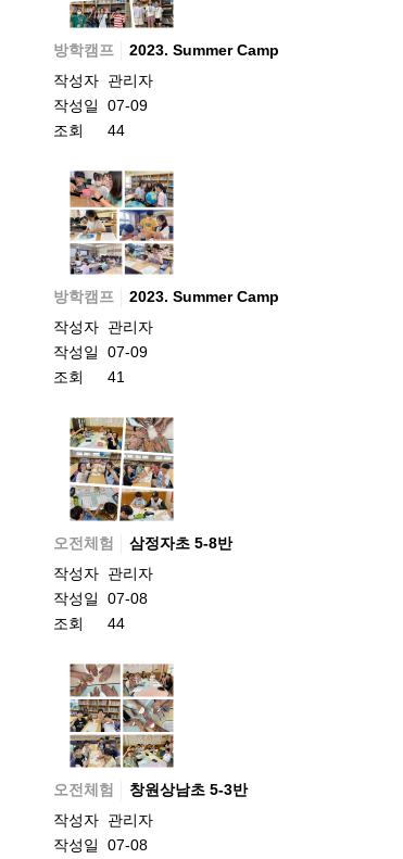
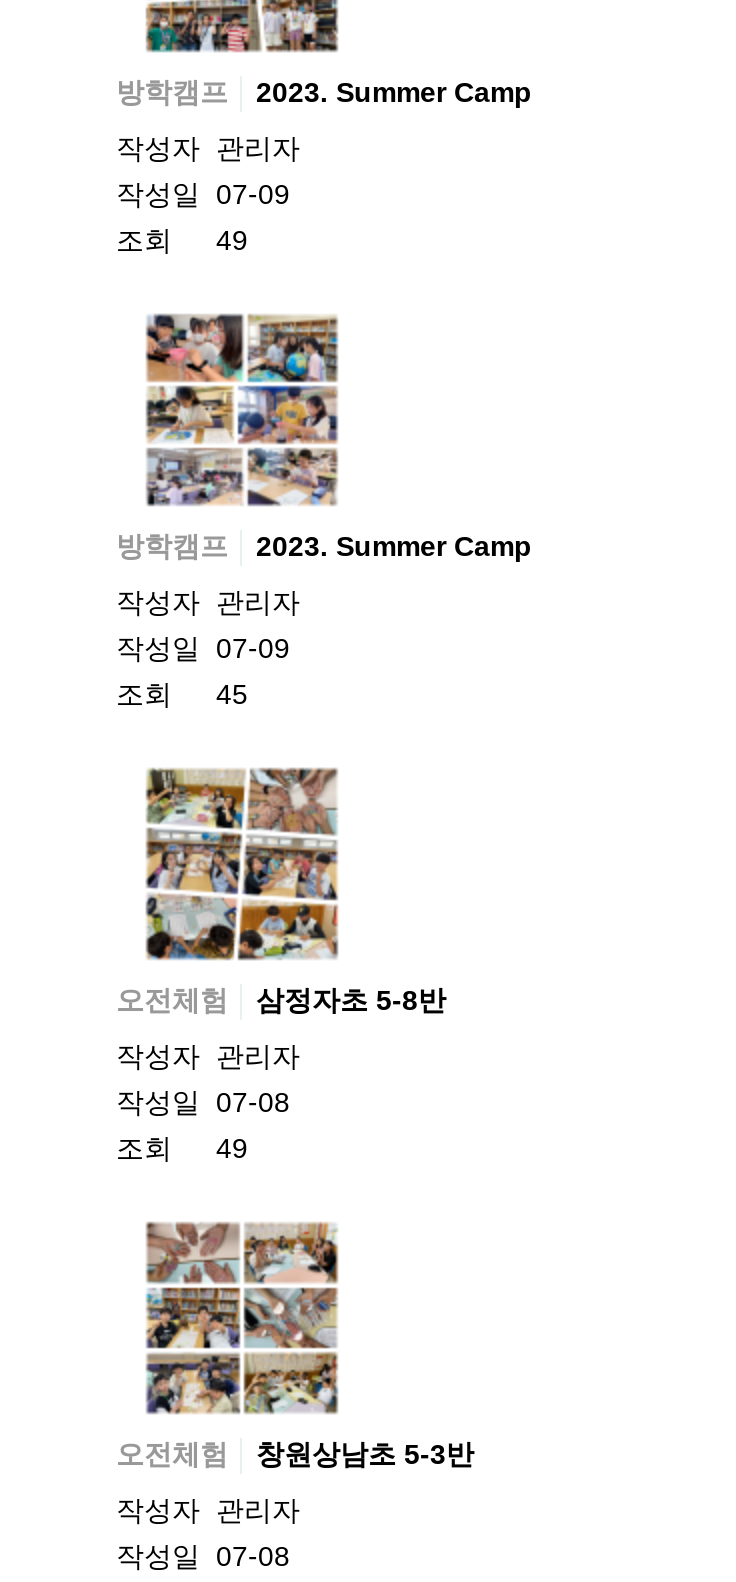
[53,121,125,138] 조회 44 -> [116,223,248,255] 조회 49
[53,368,125,385] 조회 41 -> [116,677,248,709] 조회 45
[53,614,125,631] 조회 44 -> [116,1131,248,1163] 조회 49

